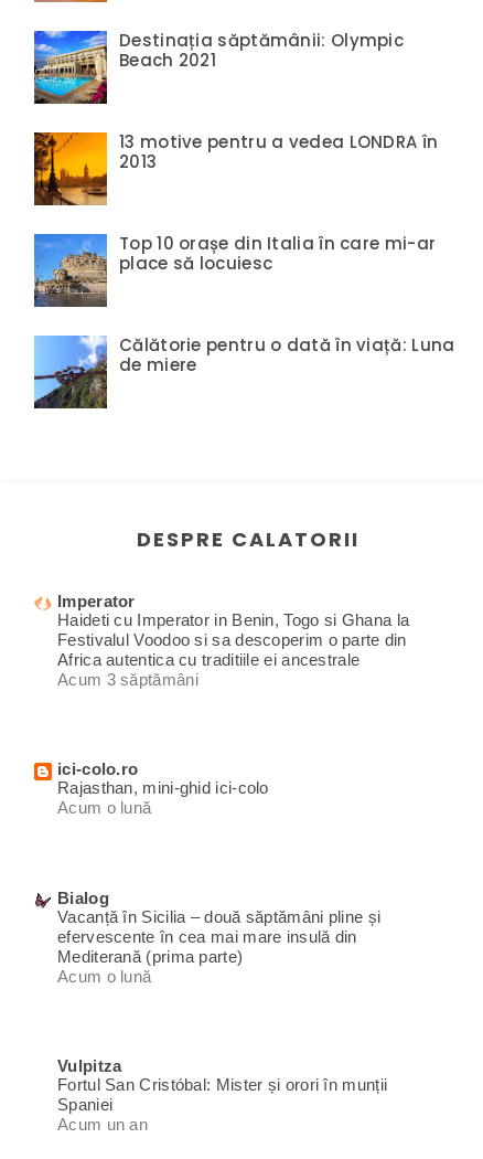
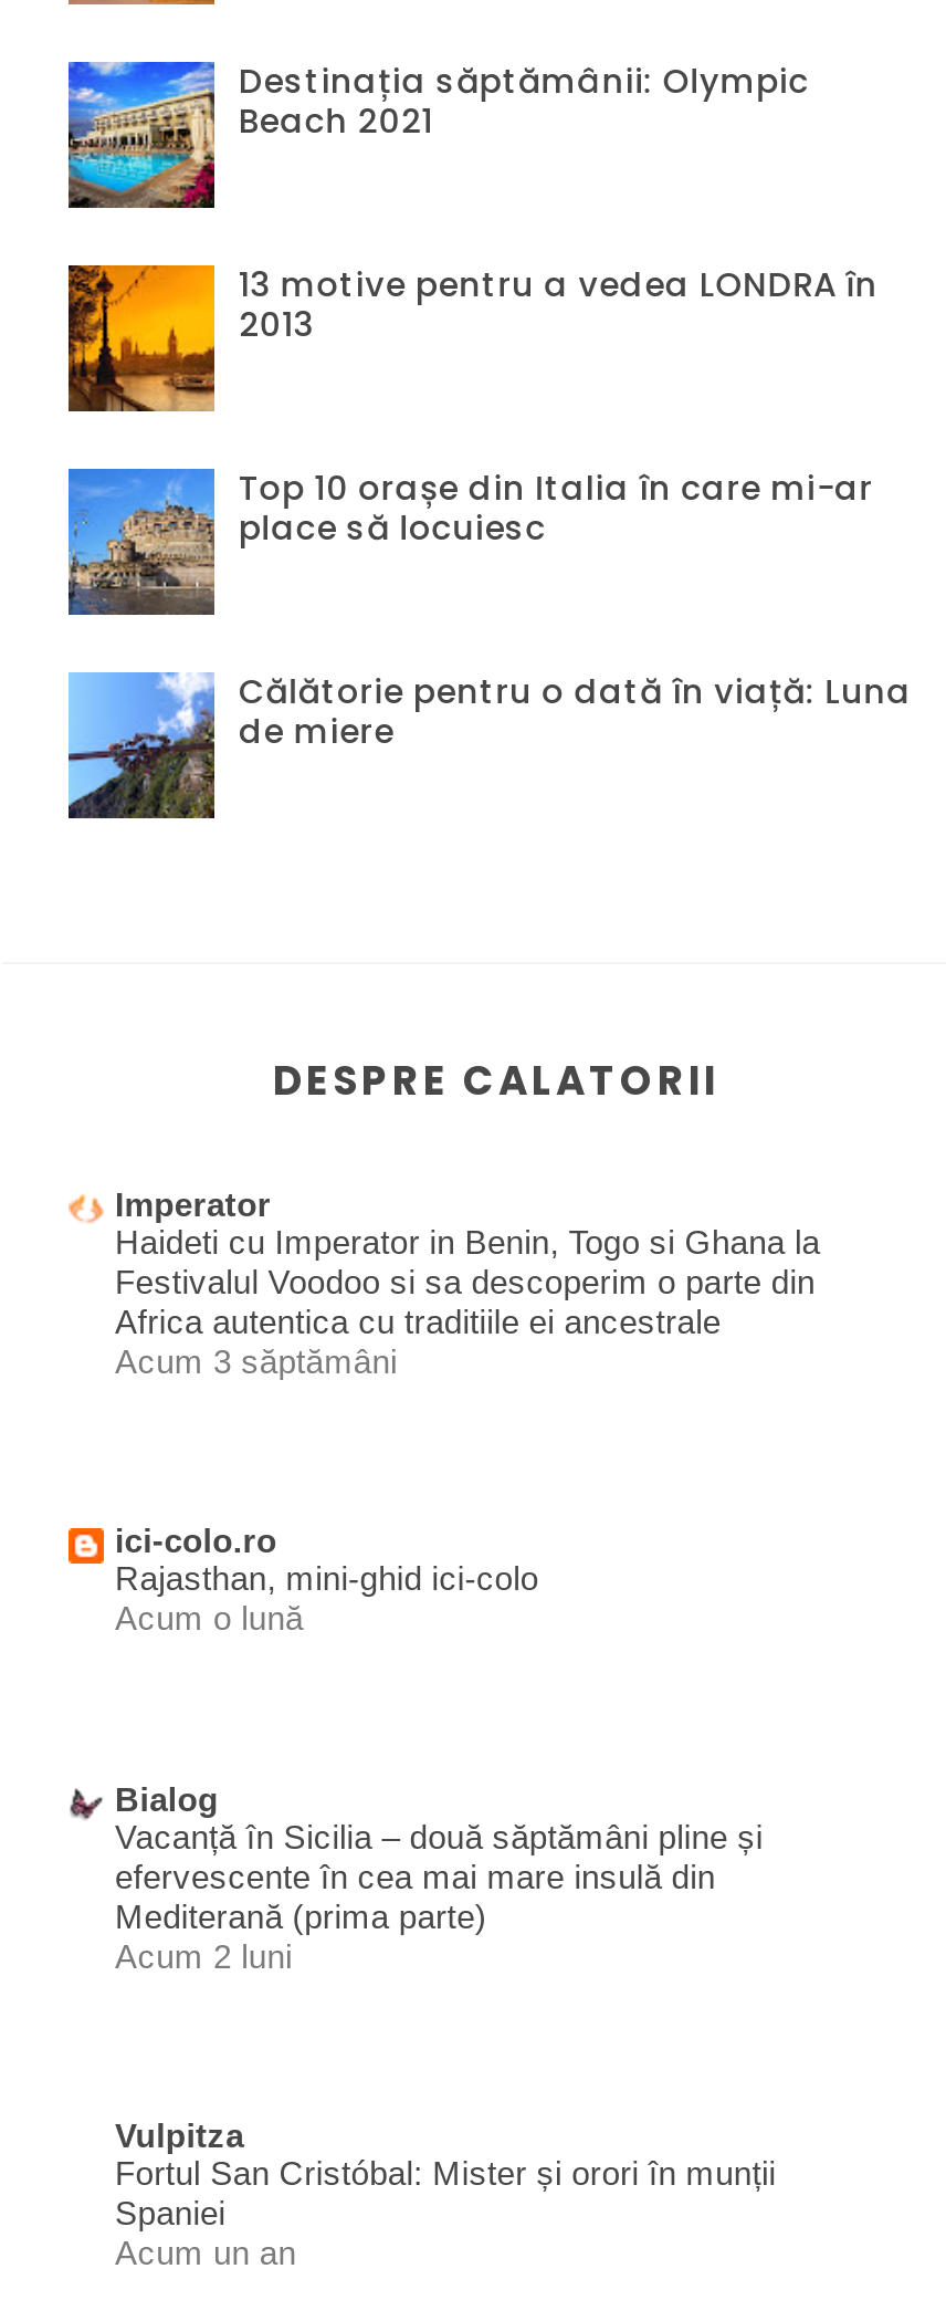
[57,967,151,986] Acum o lună -> [115,1937,292,1975] Acum 2 luni

